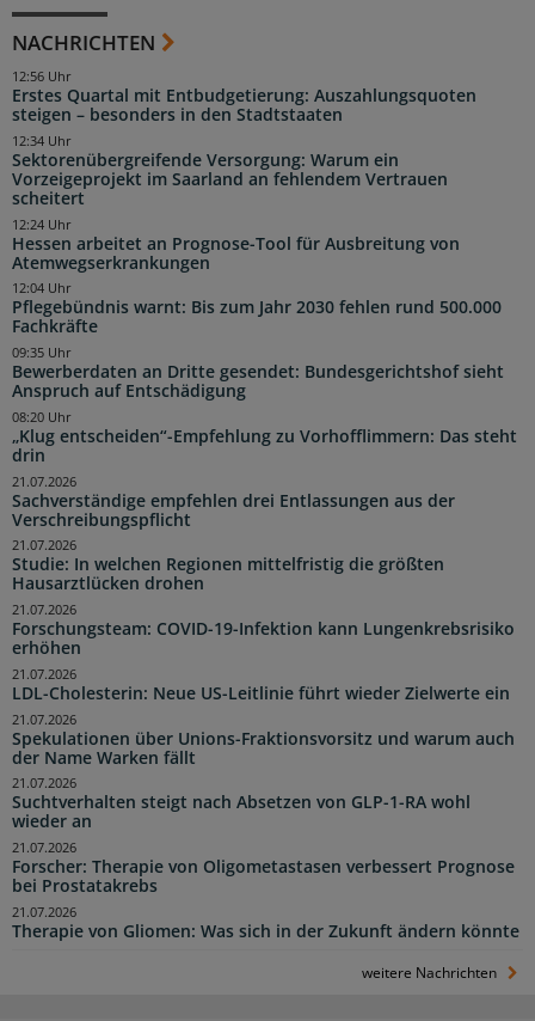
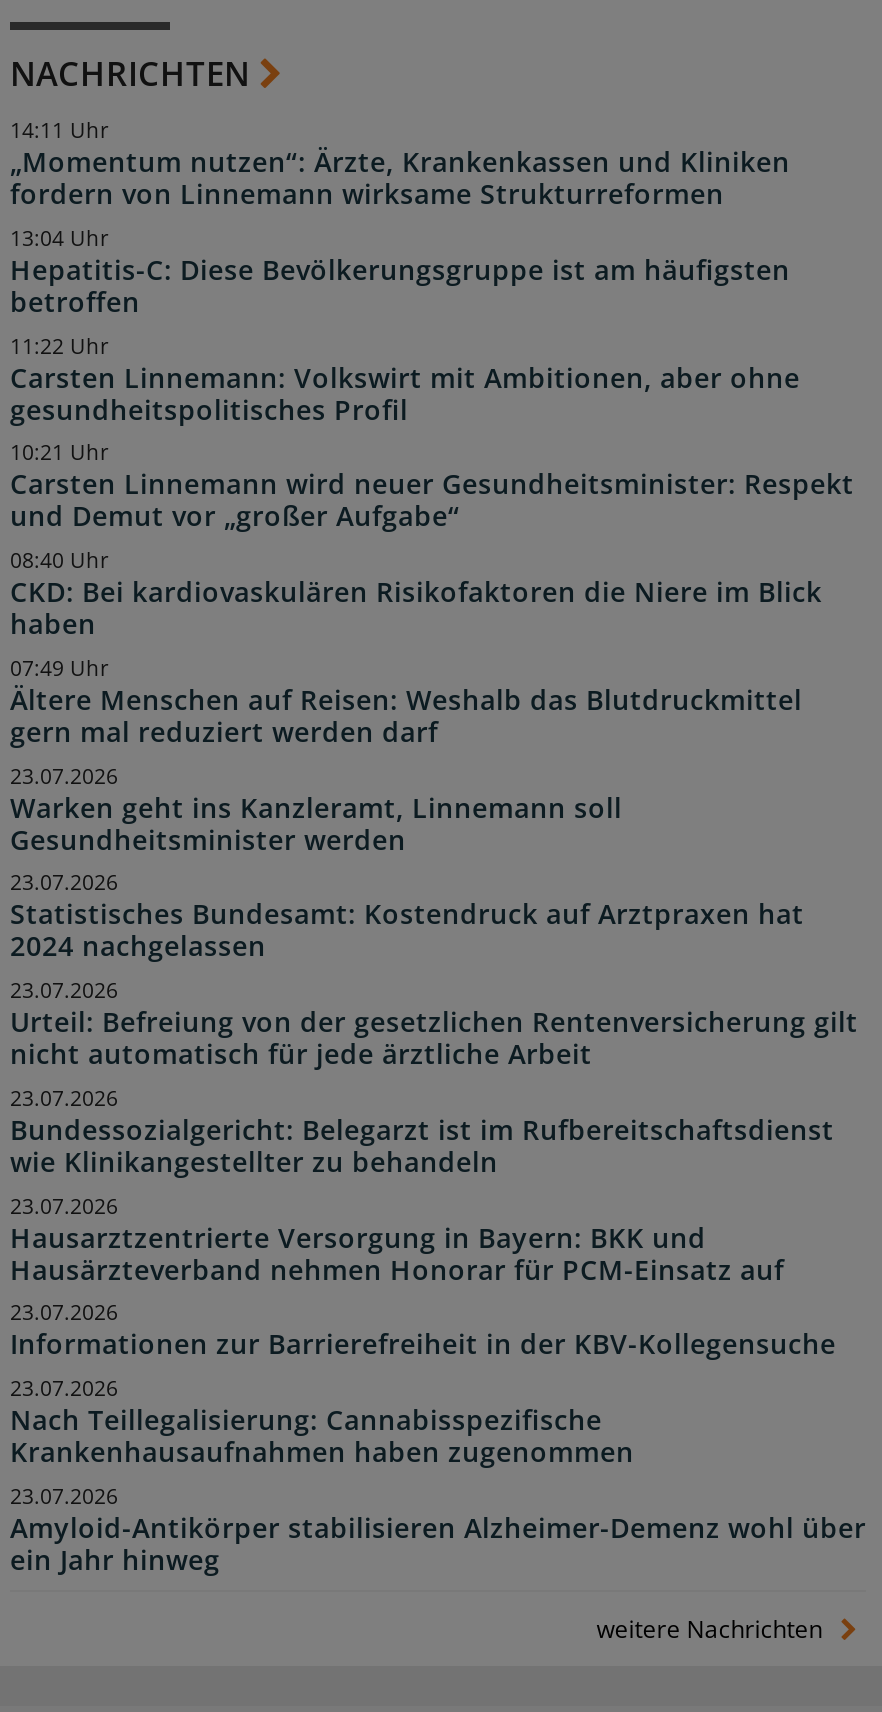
[12,68,72,85] 12:56 Uhr -> [10,116,110,144] 14:11 Uhr
[12,85,476,126] Erstes Quartal mit Entbudgetierung: Auszahlungsquoten | steigen – besonders in den Stadtstaaten -> [10,144,790,212] „Momentum nutzen“: Ärzte, Krankenkassen und Kliniken | fordern von Linnemann wirksame Strukturreformen
[12,133,72,149] 12:34 Uhr -> [10,224,110,252] 13:04 Uhr
[12,149,448,209] Sektorenübergreifende Versorgung: Warum ein | Vorzeigeprojekt im Saarland an fehlendem Vertrauen | scheitert -> [10,252,790,320] Hepatitis-C: Diese Bevölkerungsgruppe ist am häufigsten | betroffen
[12,216,72,233] 12:24 Uhr -> [10,331,110,359] 11:22 Uhr
[12,233,460,273] Hessen arbeitet an Prognose-Tool für Ausbreitung von | Atemwegserkrankungen -> [10,359,800,427] Carsten Linnemann: Volkswirt mit Ambitionen, aber ohne | gesundheitspolitisches Profil
[12,280,72,297] 12:04 Uhr -> [10,439,110,467] 10:21 Uhr
[12,297,502,338] Pflegebündnis warnt: Bis zum Jahr 2030 fehlen rund 500.000 | Fachkräfte -> [10,467,854,535] Carsten Linnemann wird neuer Gesundheitsminister: Respekt | und Demut vor „großer Aufgabe“
[12,345,72,361] 09:35 Uhr -> [10,546,110,574] 08:40 Uhr
[12,361,504,402] Bewerberdaten an Dritte gesendet: Bundesgerichtshof sieht | Anspruch auf Entschädigung -> [10,574,822,642] CKD: Bei kardiovaskulären Risikofaktoren die Niere im Blick | haben
[12,409,72,425] 08:20 Uhr -> [10,654,110,682] 07:49 Uhr
[12,425,517,466] „Klug entscheiden“-Empfehlung zu Vorhofflimmern: Das steht | drin -> [10,682,802,750] Ältere Menschen auf Reisen: Weshalb das Blutdruckmittel | gern mal reduziert werden darf
[12,473,76,490] 21.07.2026 -> [10,761,118,789] 23.07.2026
[12,490,455,530] Sachverständige empfehlen drei Entlassungen aus der | Verschreibungspflicht -> [10,789,622,857] Warken geht ins Kanzleramt, Linnemann soll | Gesundheitsminister werden
[12,537,76,554] 21.07.2026 -> [10,869,118,897] 23.07.2026
[12,554,444,595] Studie: In welchen Regionen mittelfristig die größten | Hausarztlücken drohen -> [10,897,804,965] Statistisches Bundesamt: Kostendruck auf Arztpraxen hat | 2024 nachgelassen
[12,602,76,618] 21.07.2026 -> [10,976,118,1004] 23.07.2026
[12,618,515,659] Forschungsteam: COVID-19-Infektion kann Lungenkrebsrisiko | erhöhen -> [10,1004,858,1072] Urteil: Befreiung von der gesetzlichen Rentenversicherung gilt | nicht automatisch für jede ärztliche Arbeit
[12,666,76,683] 21.07.2026 -> [10,1084,118,1112] 23.07.2026
[12,683,510,704] LDL-Cholesterin: Neue US-Leitlinie führt wieder Zielwerte ein -> [10,1112,834,1180] Bundessozialgericht: Belegarzt ist im Rufbereitschaftsdienst | wie Klinikangestellter zu behandeln
[12,711,76,728] 21.07.2026 -> [10,1191,118,1219] 23.07.2026
[12,728,515,768] Spekulationen über Unions-Fraktionsvorsitz und warum auch | der Name Warken fällt -> [10,1219,784,1287] Hausarztzentrierte Versorgung in Bayern: BKK und | Hausärzteverband nehmen Honorar für PCM-Einsatz auf
[12,775,76,792] 21.07.2026 -> [10,1299,118,1327] 23.07.2026
[12,792,471,833] Suchtverhalten steigt nach Absetzen von GLP-1-RA wohl | wieder an -> [10,1327,836,1363] Informationen zur Barrierefreiheit in der KBV-Kollegensuche
[12,840,76,856] 21.07.2026 -> [10,1374,118,1402] 23.07.2026
[12,856,515,897] Forscher: Therapie von Oligometastasen verbessert Prognose | bei Prostatakrebs -> [10,1402,634,1470] Nach Teillegalisierung: Cannabisspezifische | Krankenhausaufnahmen haben zugenommen
[12,904,76,920] 21.07.2026 -> [10,1482,118,1510] 23.07.2026
[12,920,519,942] Therapie von Gliomen: Was sich in der Zukunft ändern könnte -> [10,1510,866,1578] Amyloid-Antikörper stabilisieren Alzheimer-Demenz wohl über | ein Jahr hinweg

